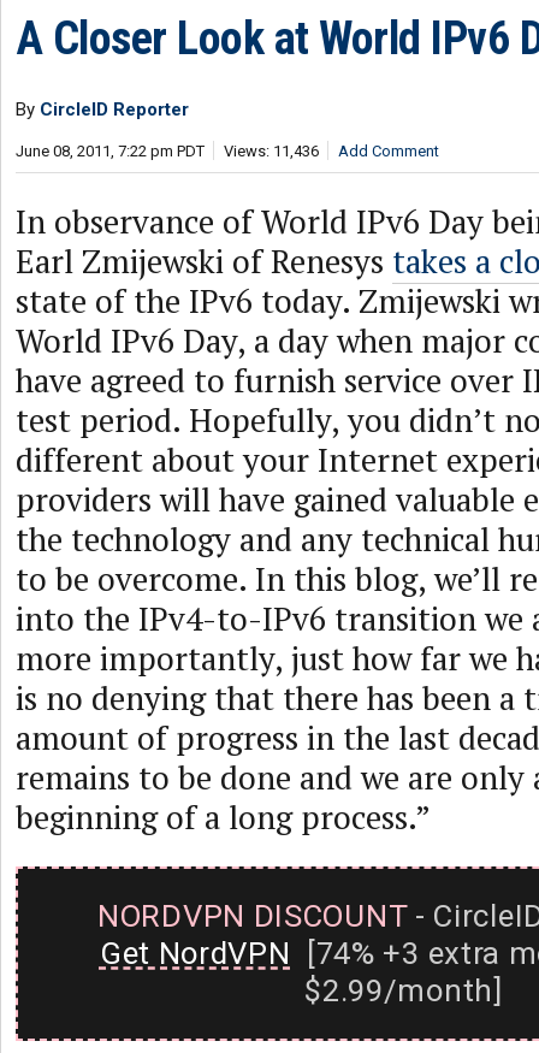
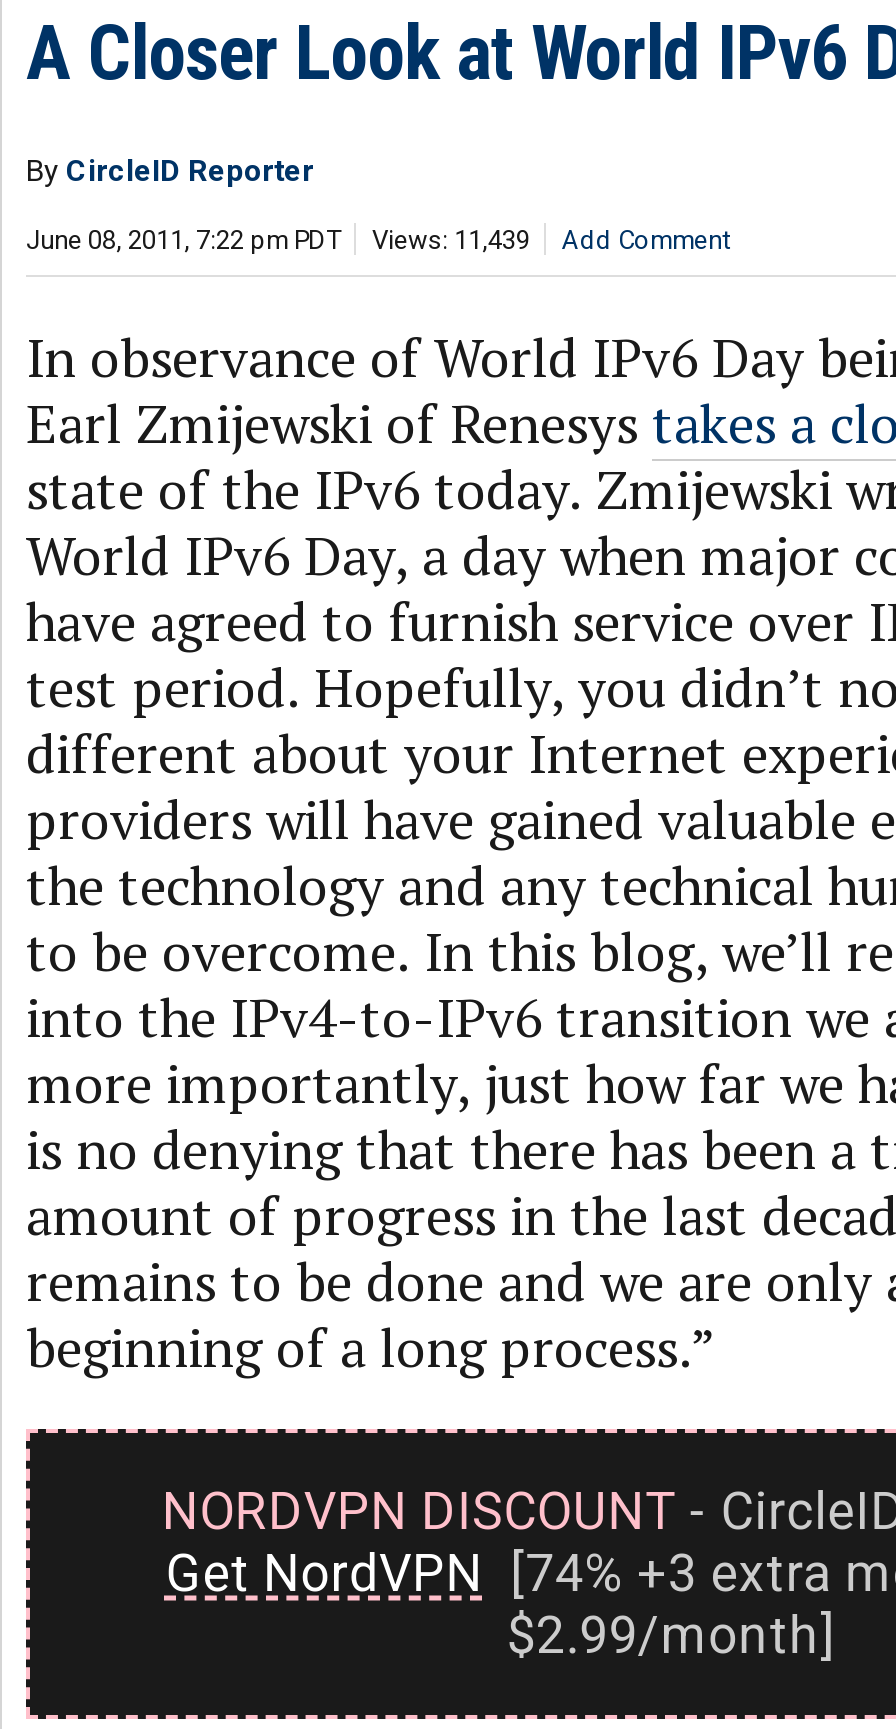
[16,142,439,160] June 08, 2011, 7:22 pm PDT Views: 11,436 Add Comment -> [26,225,730,255] June 08, 2011, 7:22 pm PDT Views: 11,439 Add Comment

